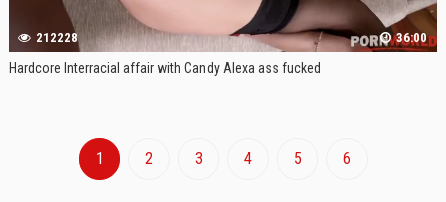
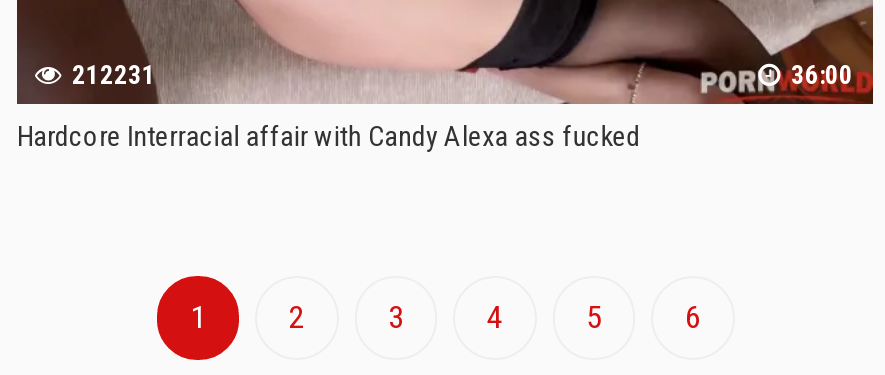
[33,30,78,45] 212228 -> [66,60,156,90] 212231

